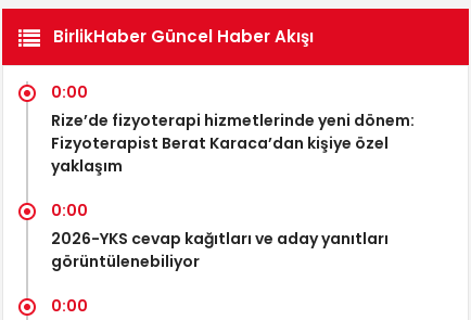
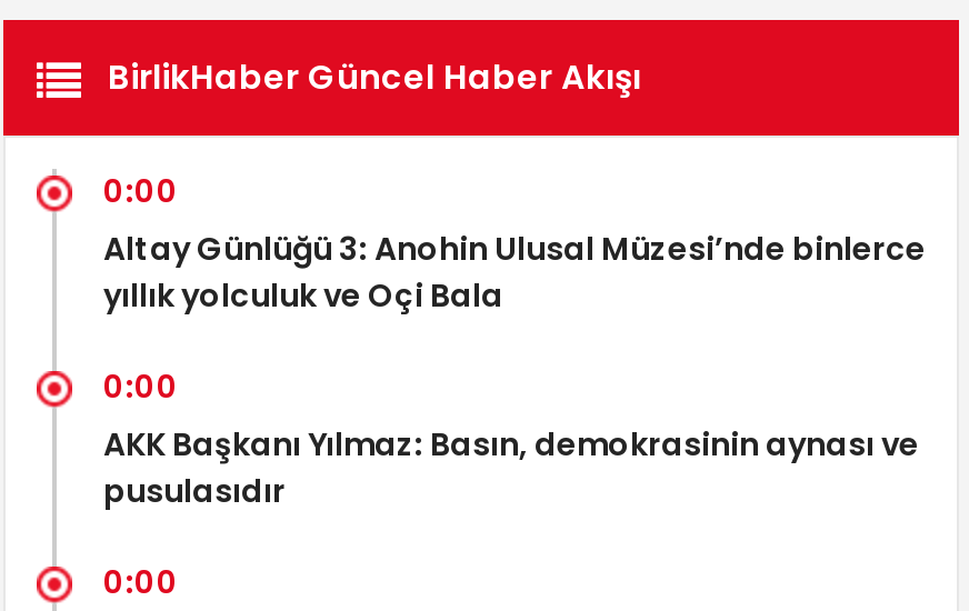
[51,109,415,176] Rize’de fizyoterapi hizmetlerinde yeni dönem: | Fizyoterapist Berat Karaca’dan kişiye özel | yaklaşım -> [103,226,926,317] Altay Günlüğü 3: Anohin Ulusal Müzesi’nde binlerce | yıllık yolculuk ve Oçi Bala
[51,227,389,272] 2026-YKS cevap kağıtları ve aday yanıtları | görüntülenebiliyor -> [103,421,919,512] AKK Başkanı Yılmaz: Basın, demokrasinin aynası ve | pusulasıdır

